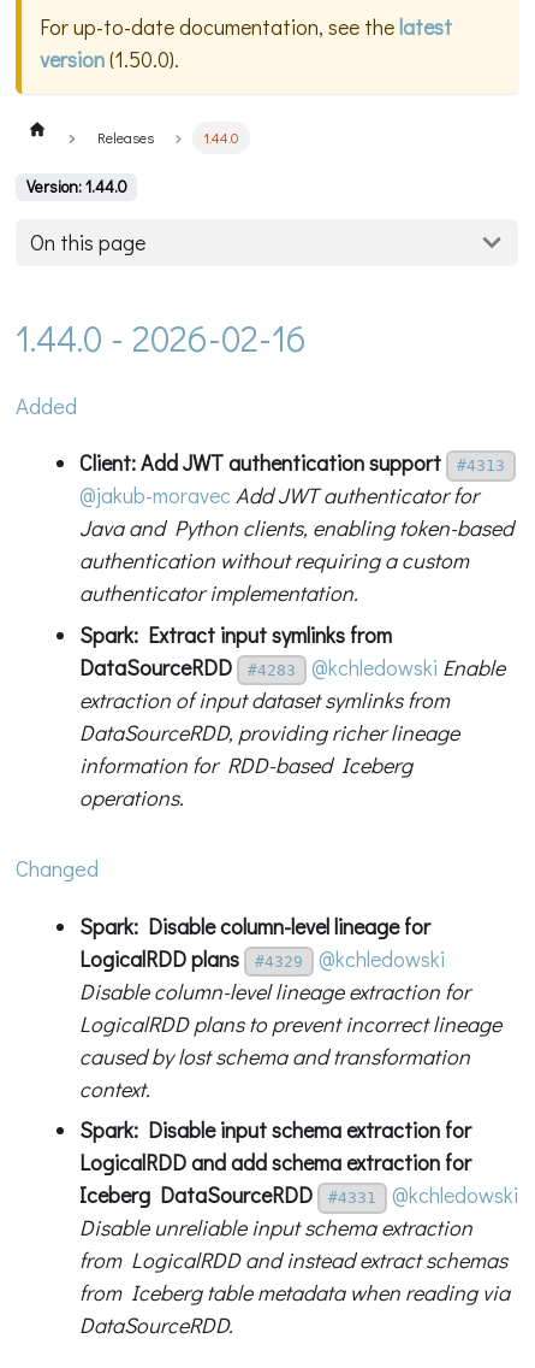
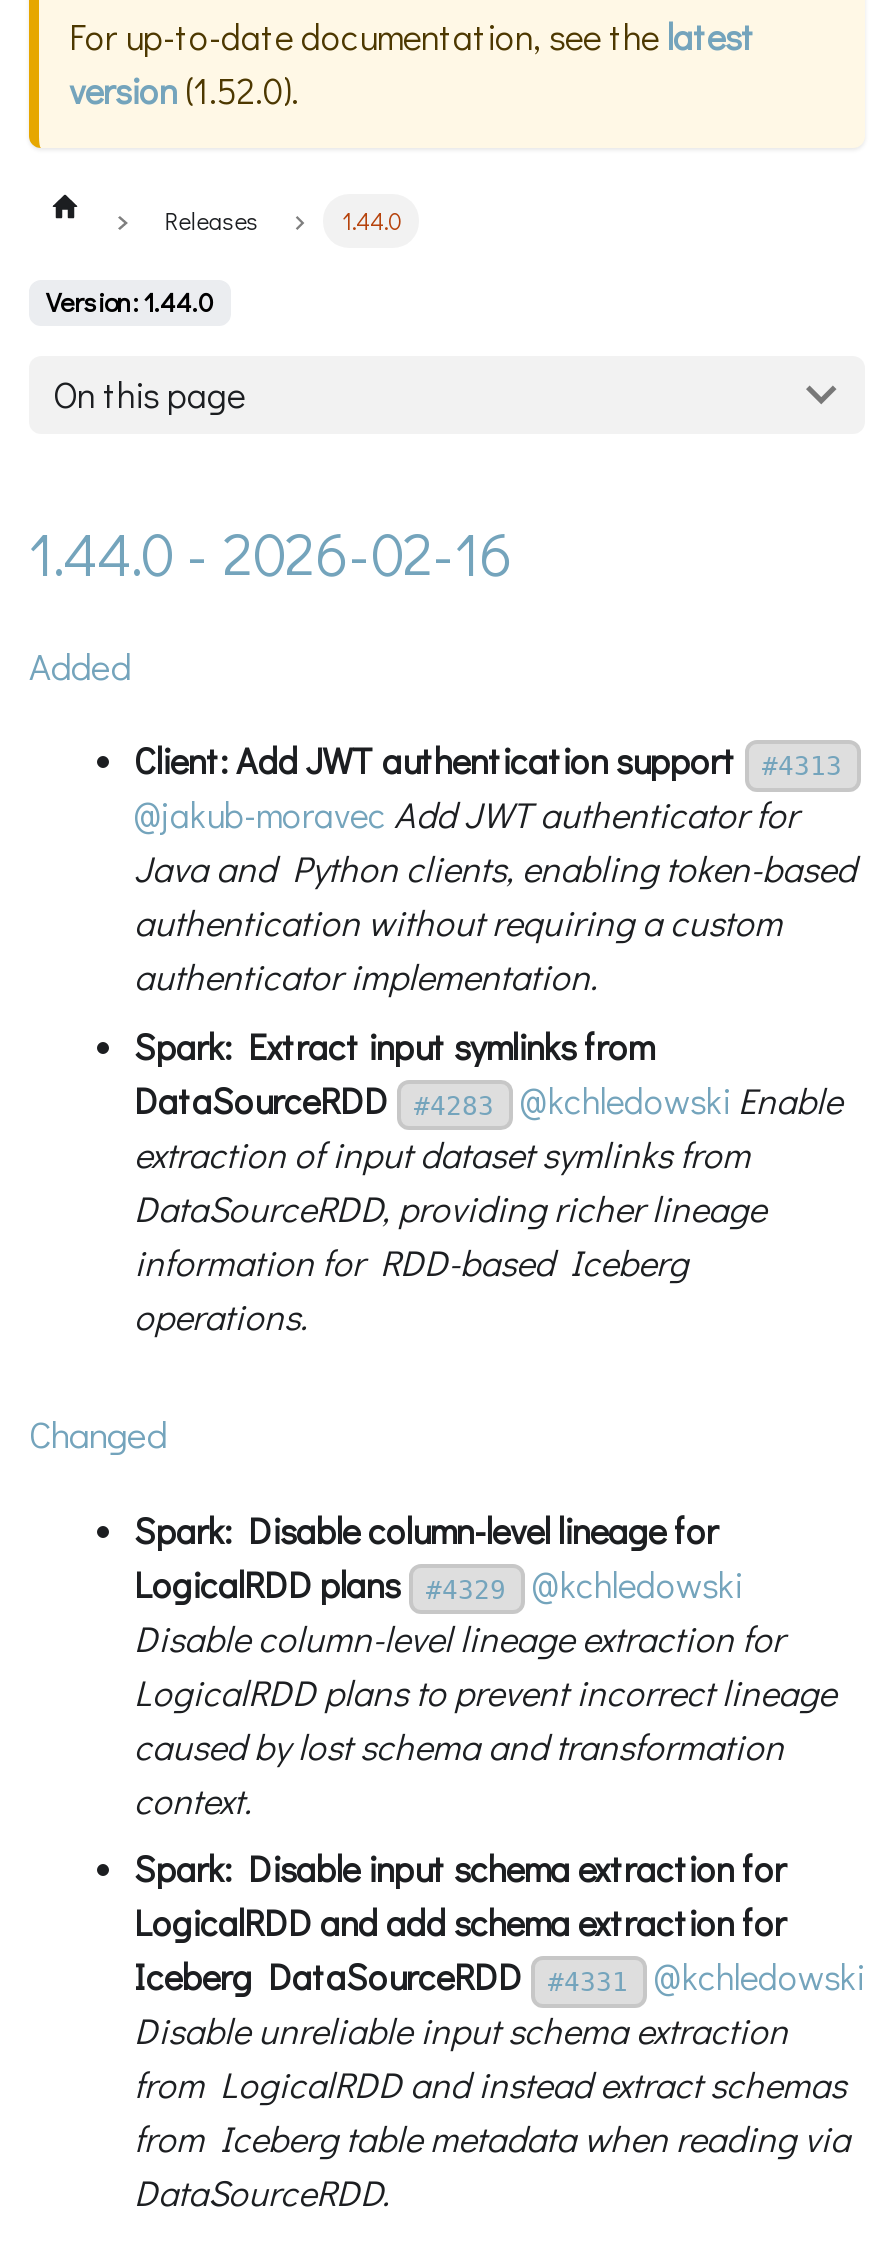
[40,45,179,74] version (1.50.0). -> [69,66,299,114] version (1.52.0).

